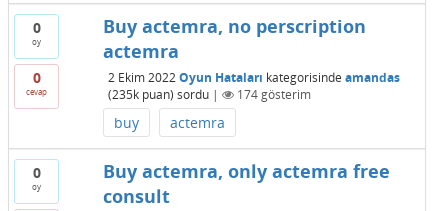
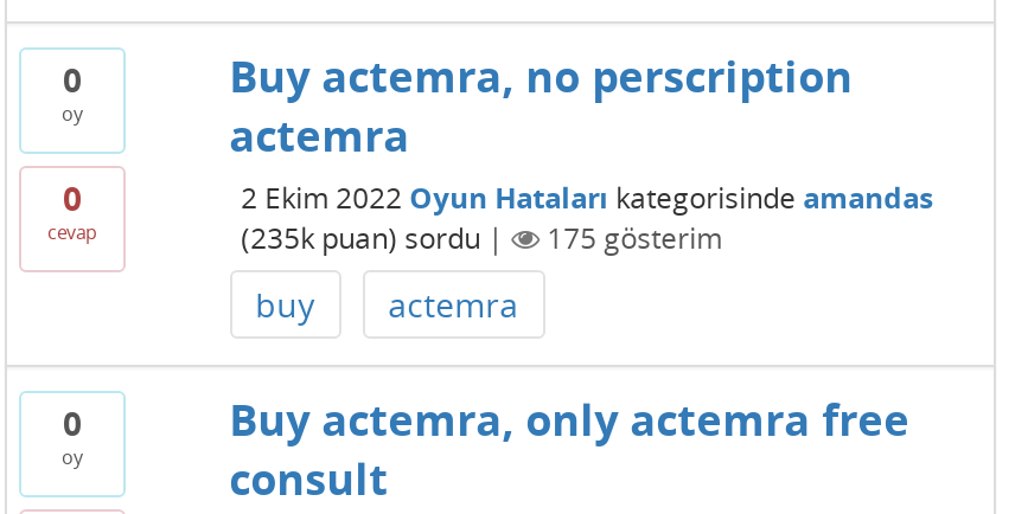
[237,86,311,103] 174 gösterim -> [547,218,722,258] 175 gösterim

